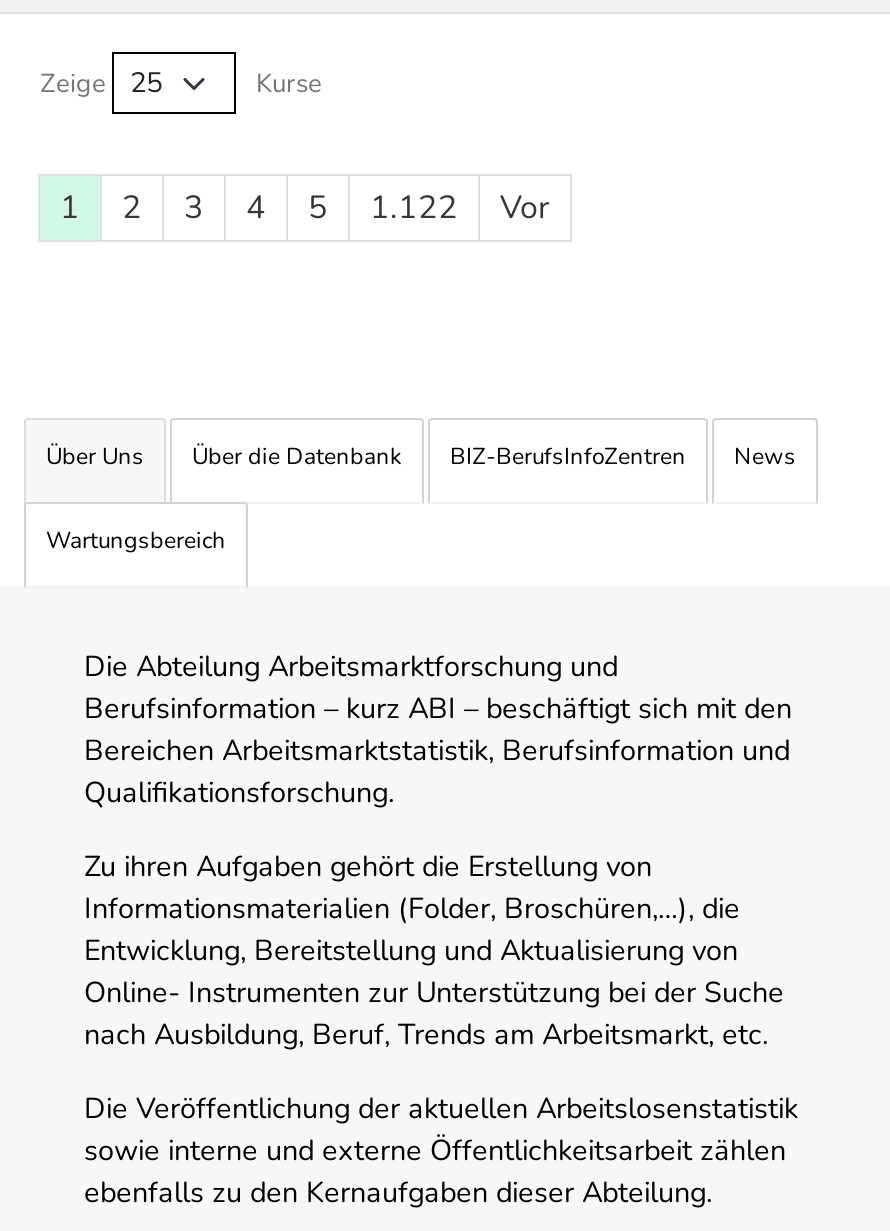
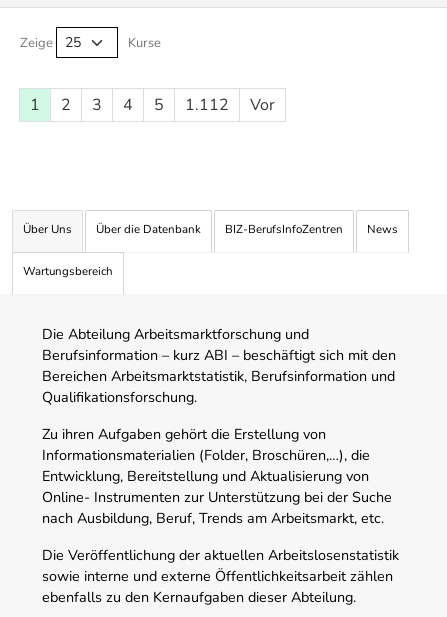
[60,186,550,230] 1 2 3 4 5 1.122 Vor -> [30,94,275,116] 1 2 3 4 5 1.112 Vor

